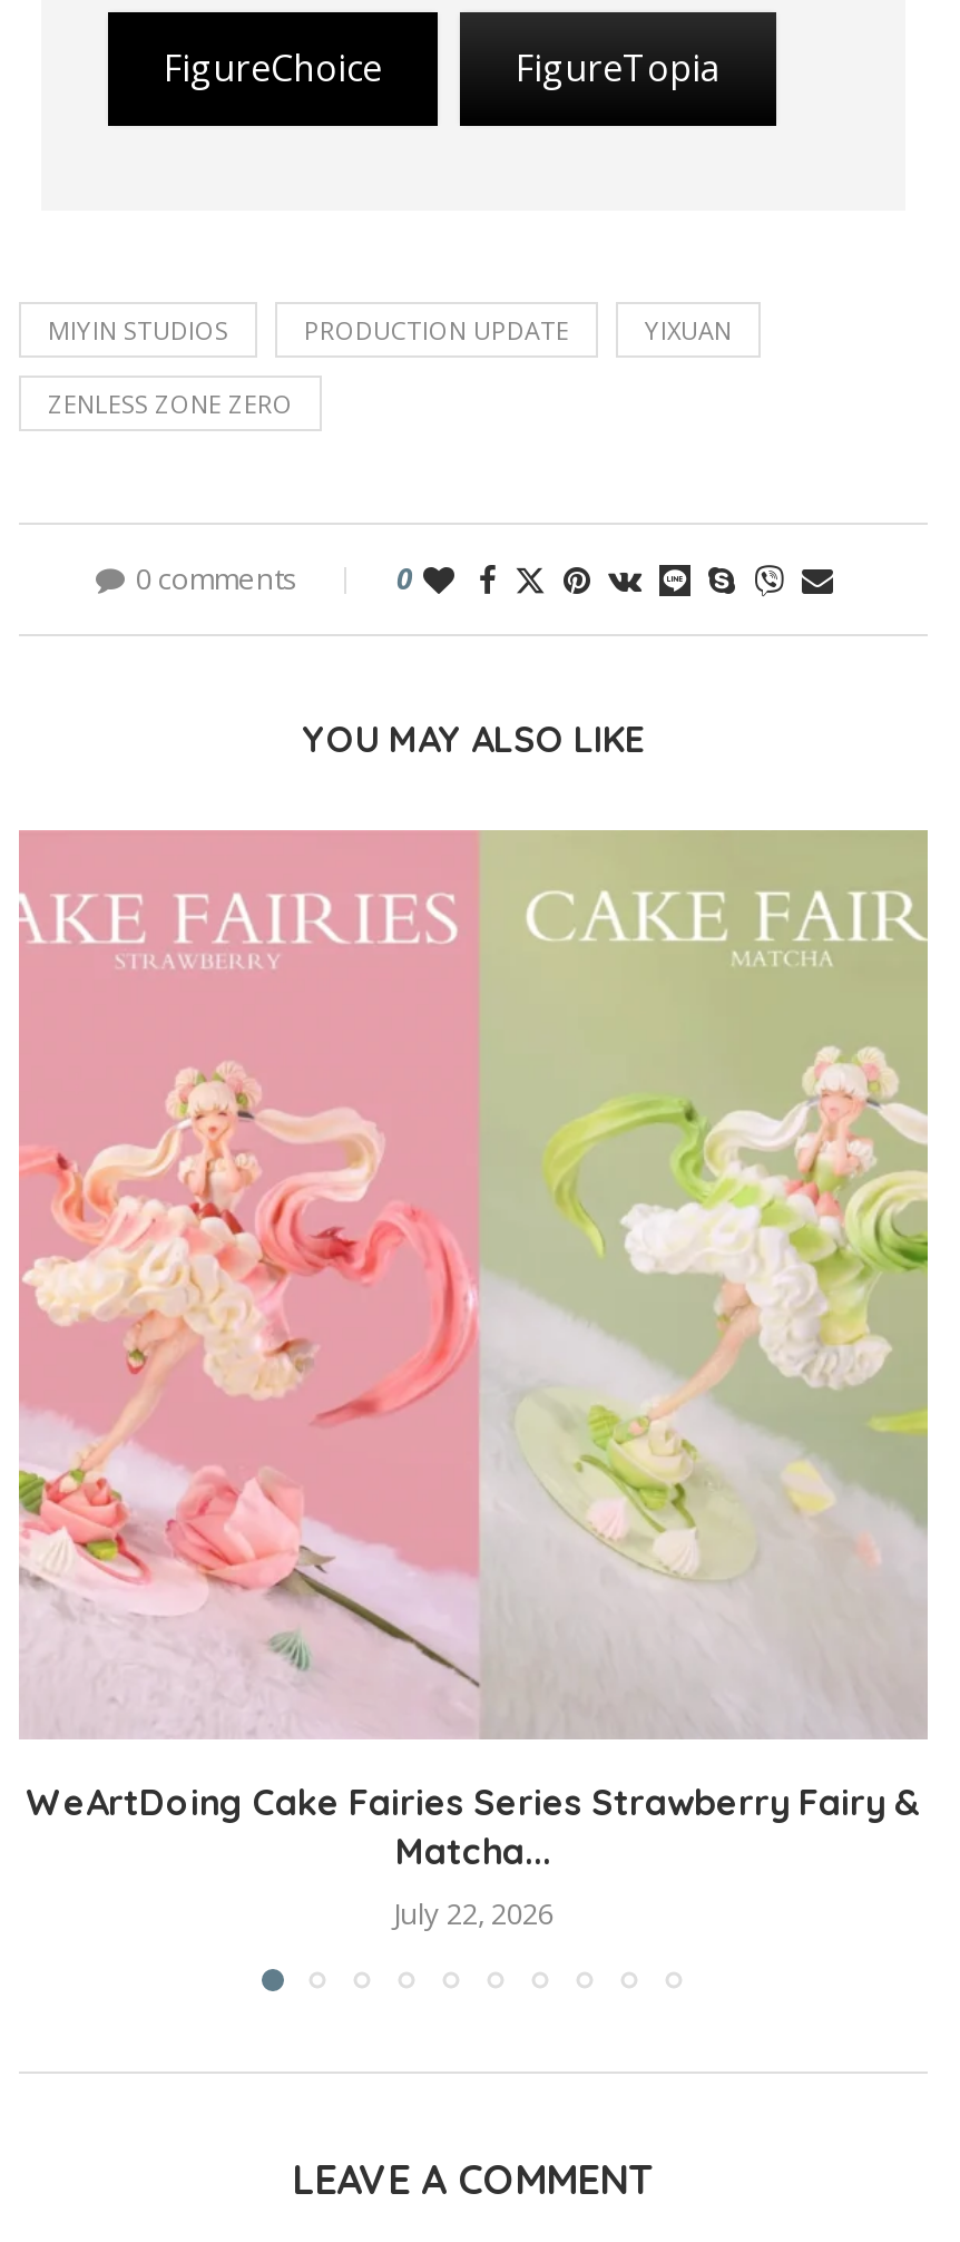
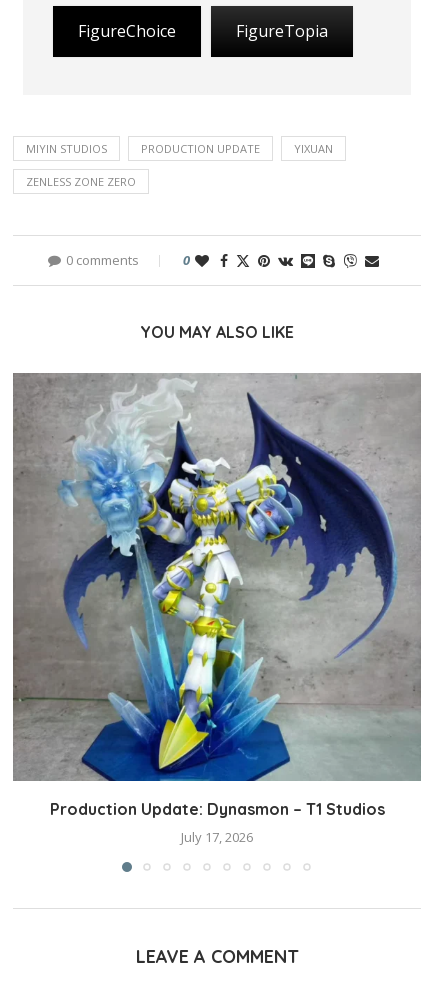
[19,830,930,1935] [image] | WeArtDoing Cake Fairies Series Strawberry Fairy & | Matcha... | July 22, 2026 -> [12,373,421,846] [image] | Production Update: Dynasmon – T1 Studios | July 17, 2026

